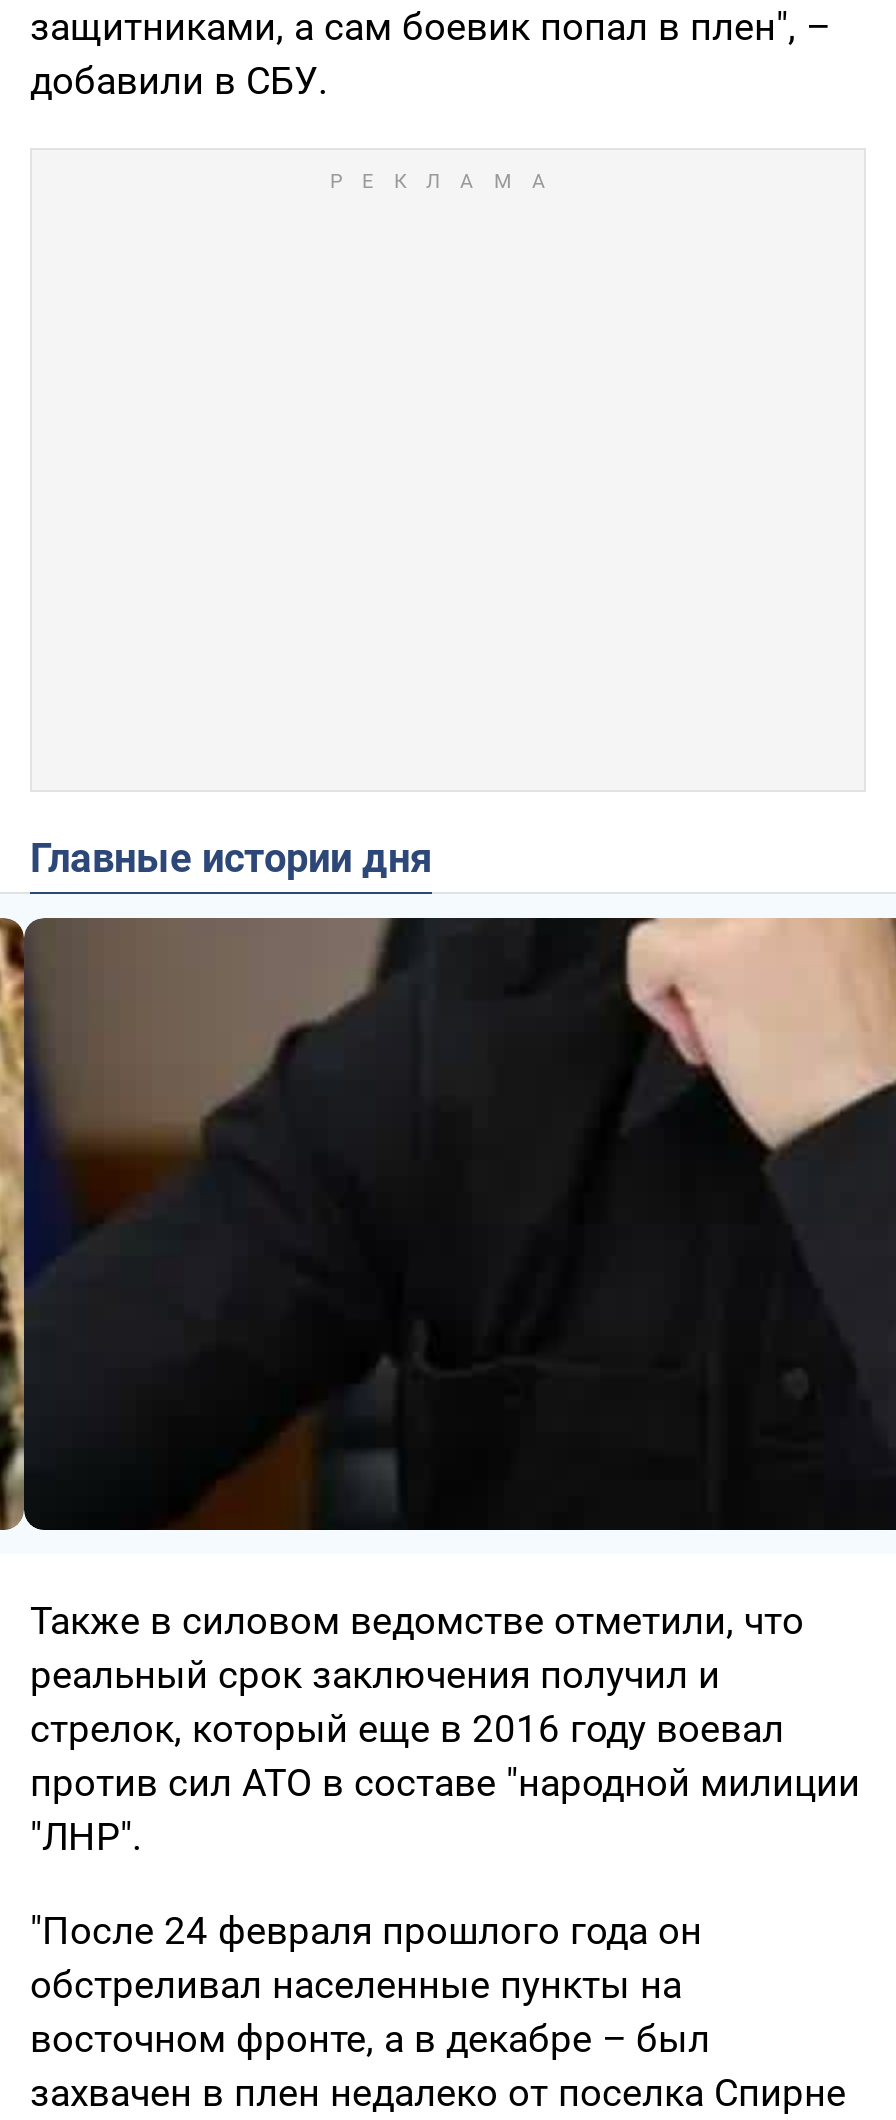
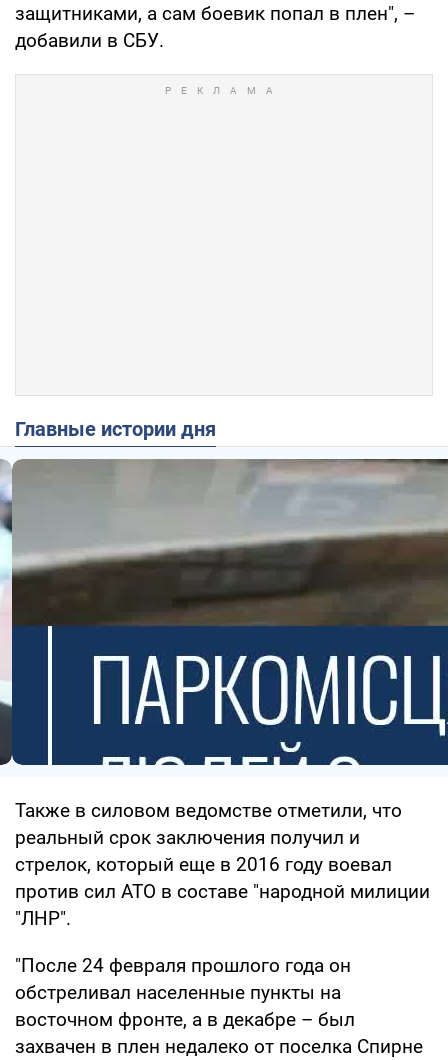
[6,916,890,1532] [image] -> [3,458,445,766] [image]

